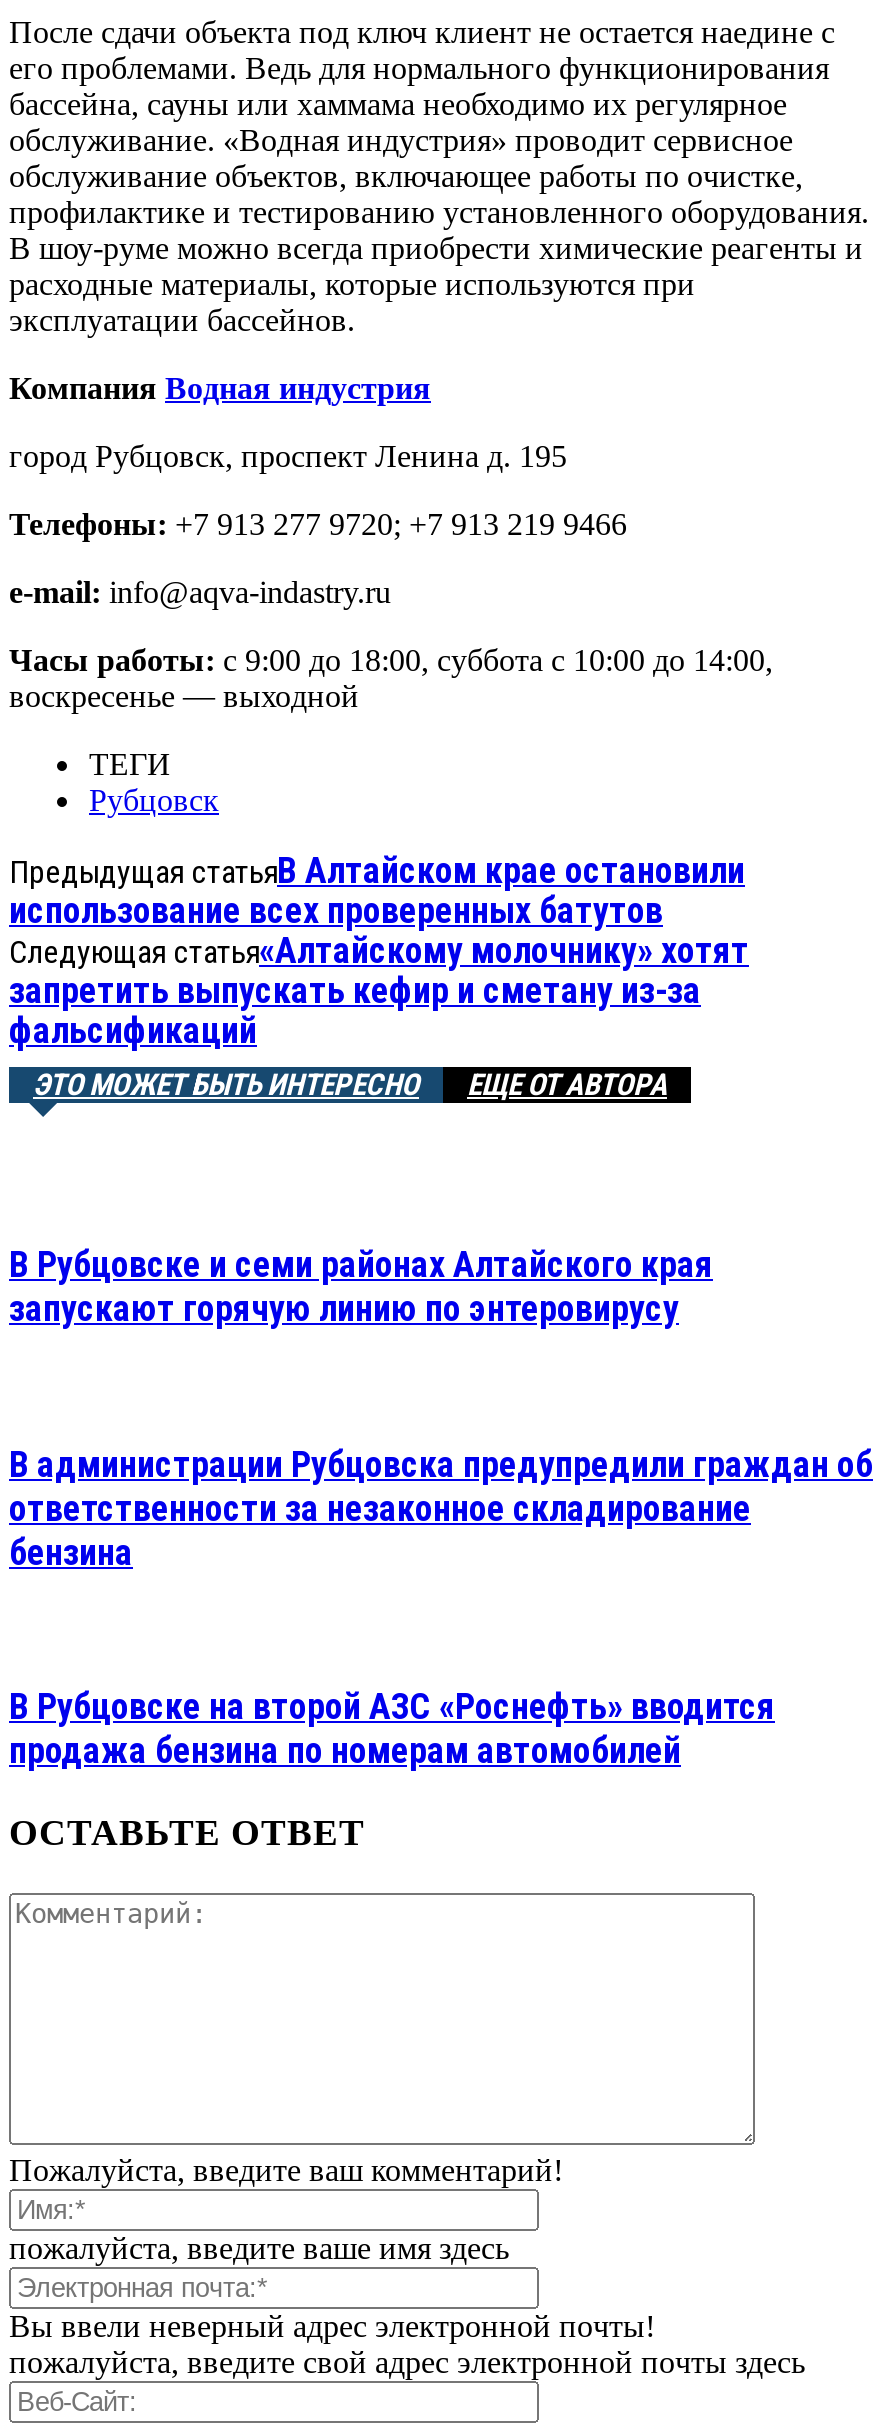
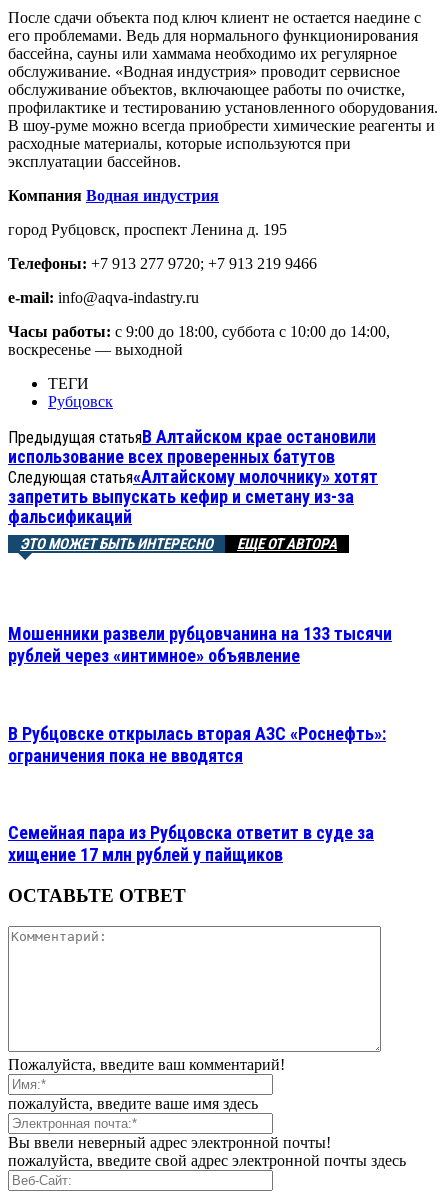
[9,1244,713,1330] В Рубцовске и семи районах Алтайского края | запускают горячую линию по энтеровирусу -> [8,623,392,666] Мошенники развели рубцовчанина на 133 тысячи | рублей через «интимное» объявление
[9,1442,873,1572] В администрации Рубцовска предупредили граждан об | ответственности за незаконное складирование | бензина -> [8,723,386,766] В Рубцовске открылась вторая АЗС «Роснефть»: | ограничения пока не вводятся
[9,1685,775,1771] В Рубцовске на второй АЗС «Роснефть» вводится | продажа бензина по номерам автомобилей -> [8,822,374,865] Семейная пара из Рубцовска ответит в суде за | хищение 17 млн рублей у пайщиков

